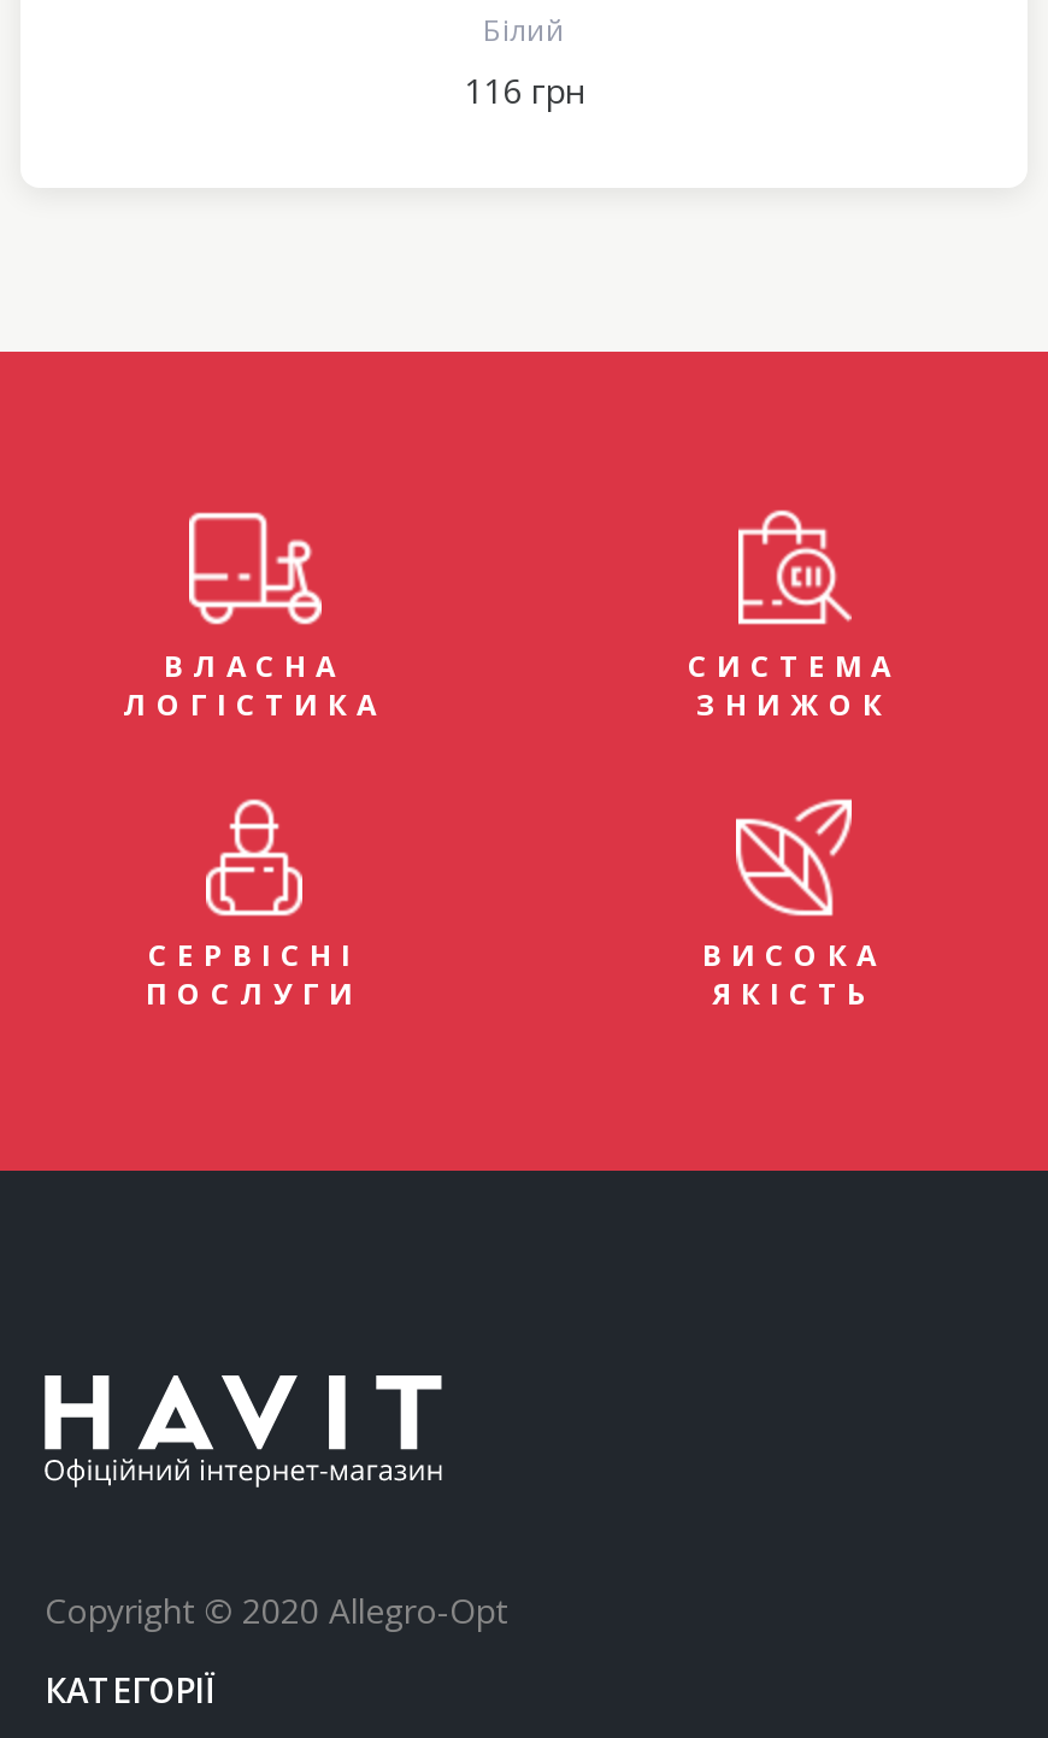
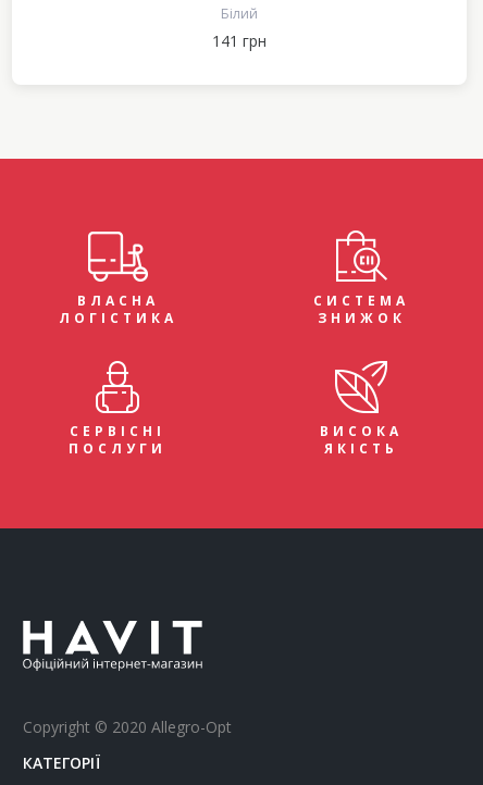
[464,67,584,113] 116 грн -> [212,30,267,51] 141 грн

